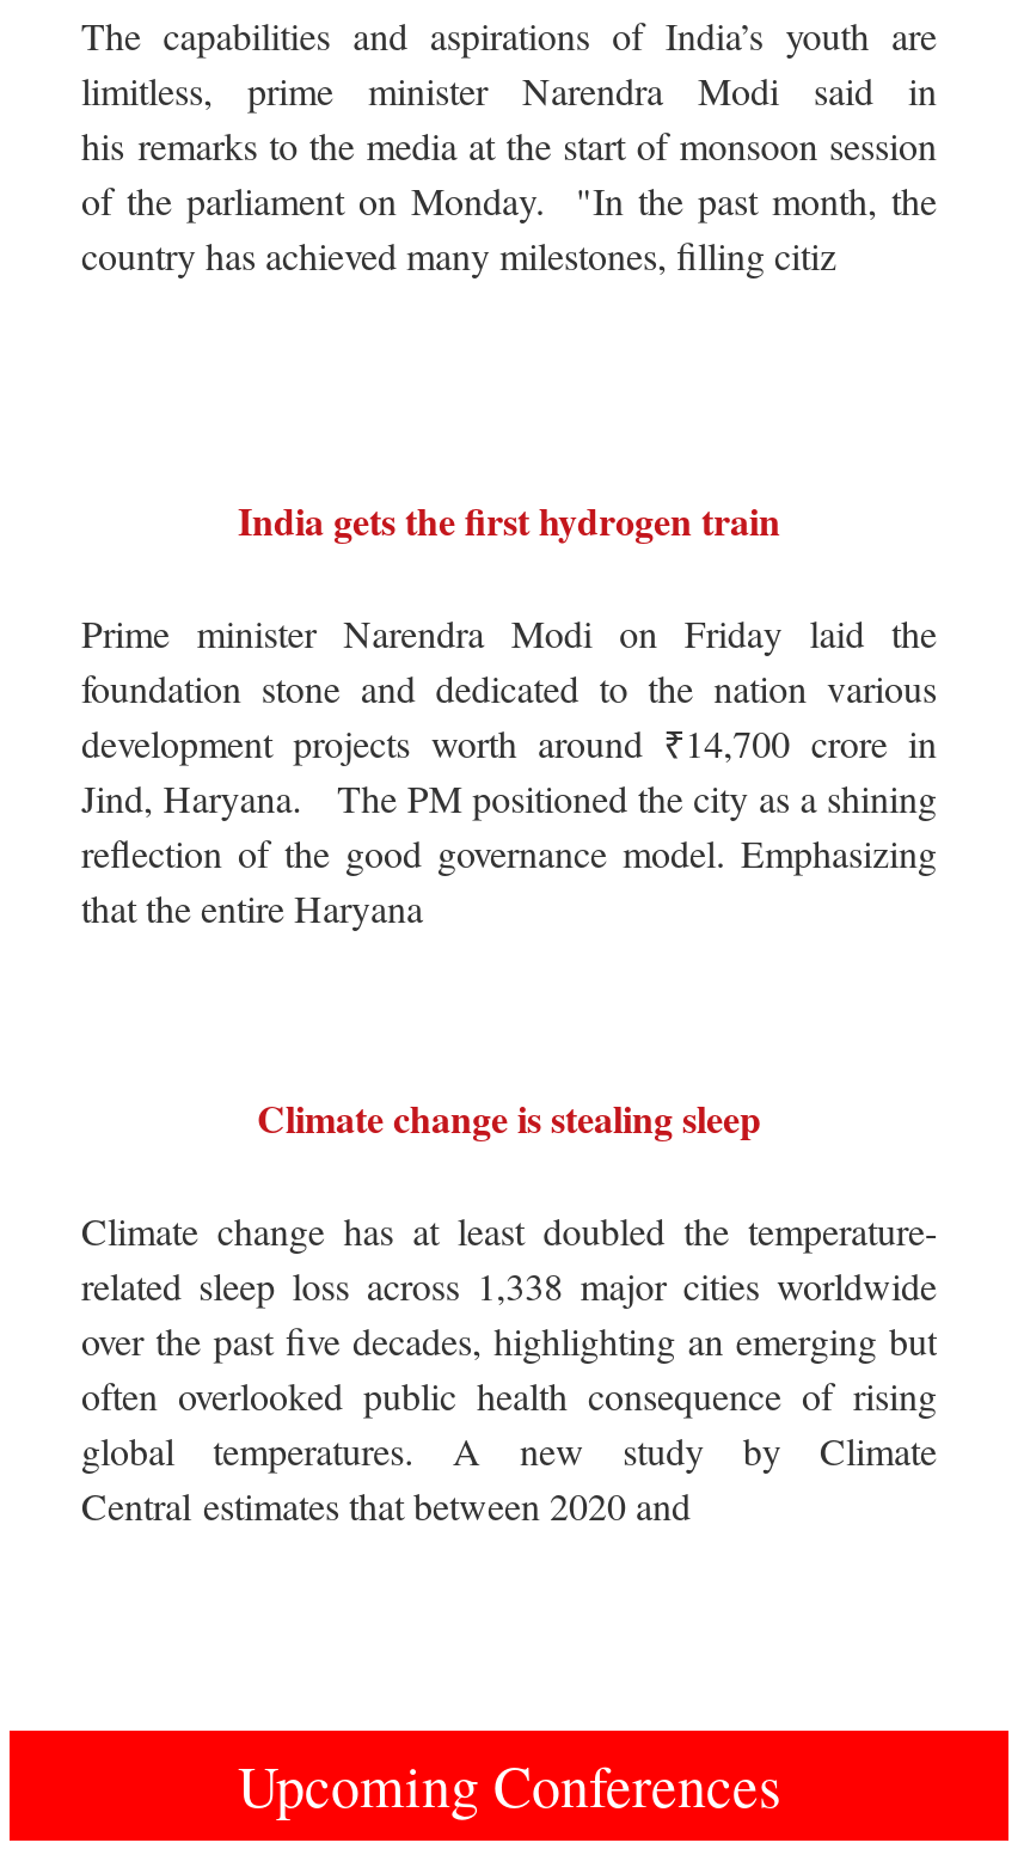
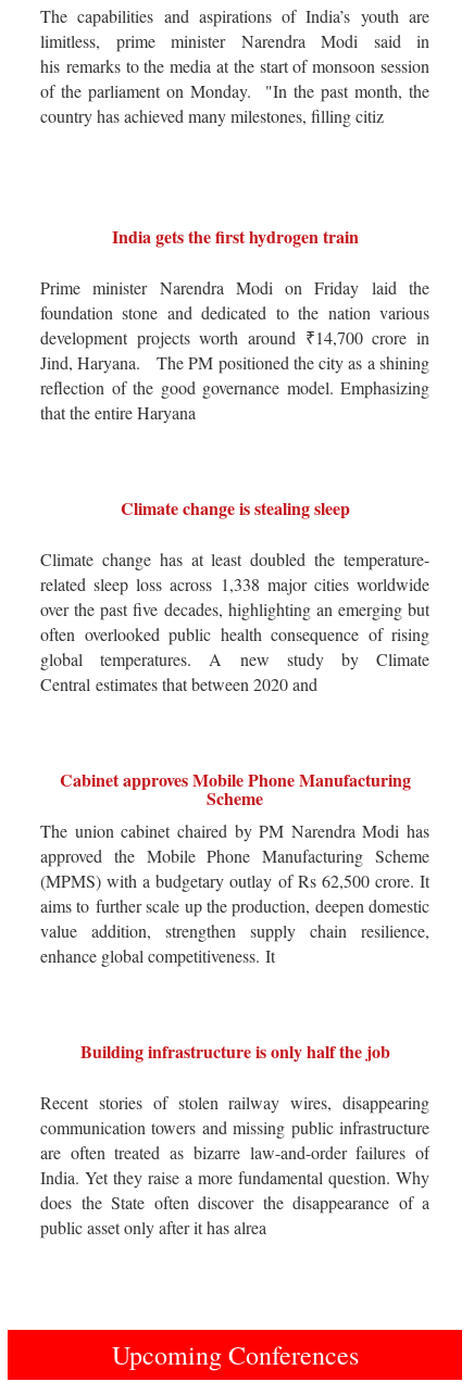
none -> [40,767,429,967] Cabinet approves Mobile Phone Manufacturing | Scheme | The union cabinet chaired by PM Narendra Modi has | approved the Mobile Phone Manufacturing Scheme | (MPMS) with a budgetary outlay of Rs 62,500 crore. It | aims to further scale up the production, deepen domestic | value addition, strengthen supply chain resilience, | enhance global competitiveness. It
none -> [40,1039,429,1239] Building infrastructure is only half the job | Recent stories of stolen railway wires, disappearing | communication towers and missing public infrastructure | are often treated as bizarre law-and-order failures of | India. Yet they raise a more fundamental question. Why | does the State often discover the disappearance of a | public asset only after it has alrea

